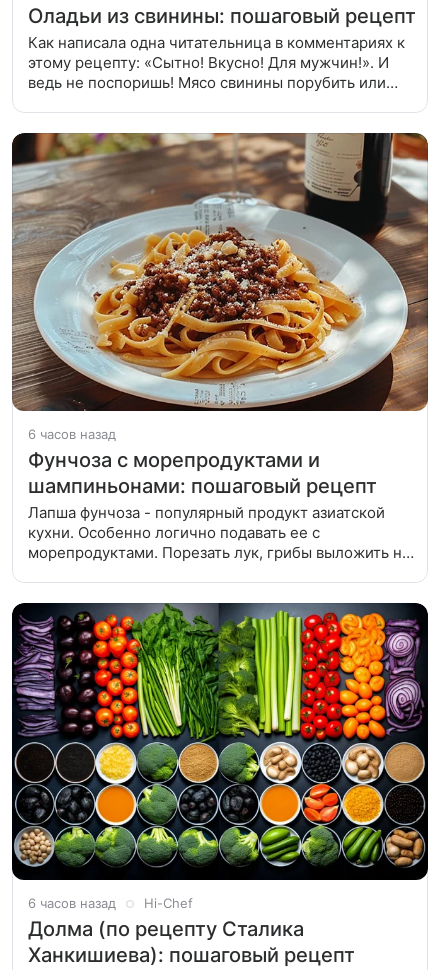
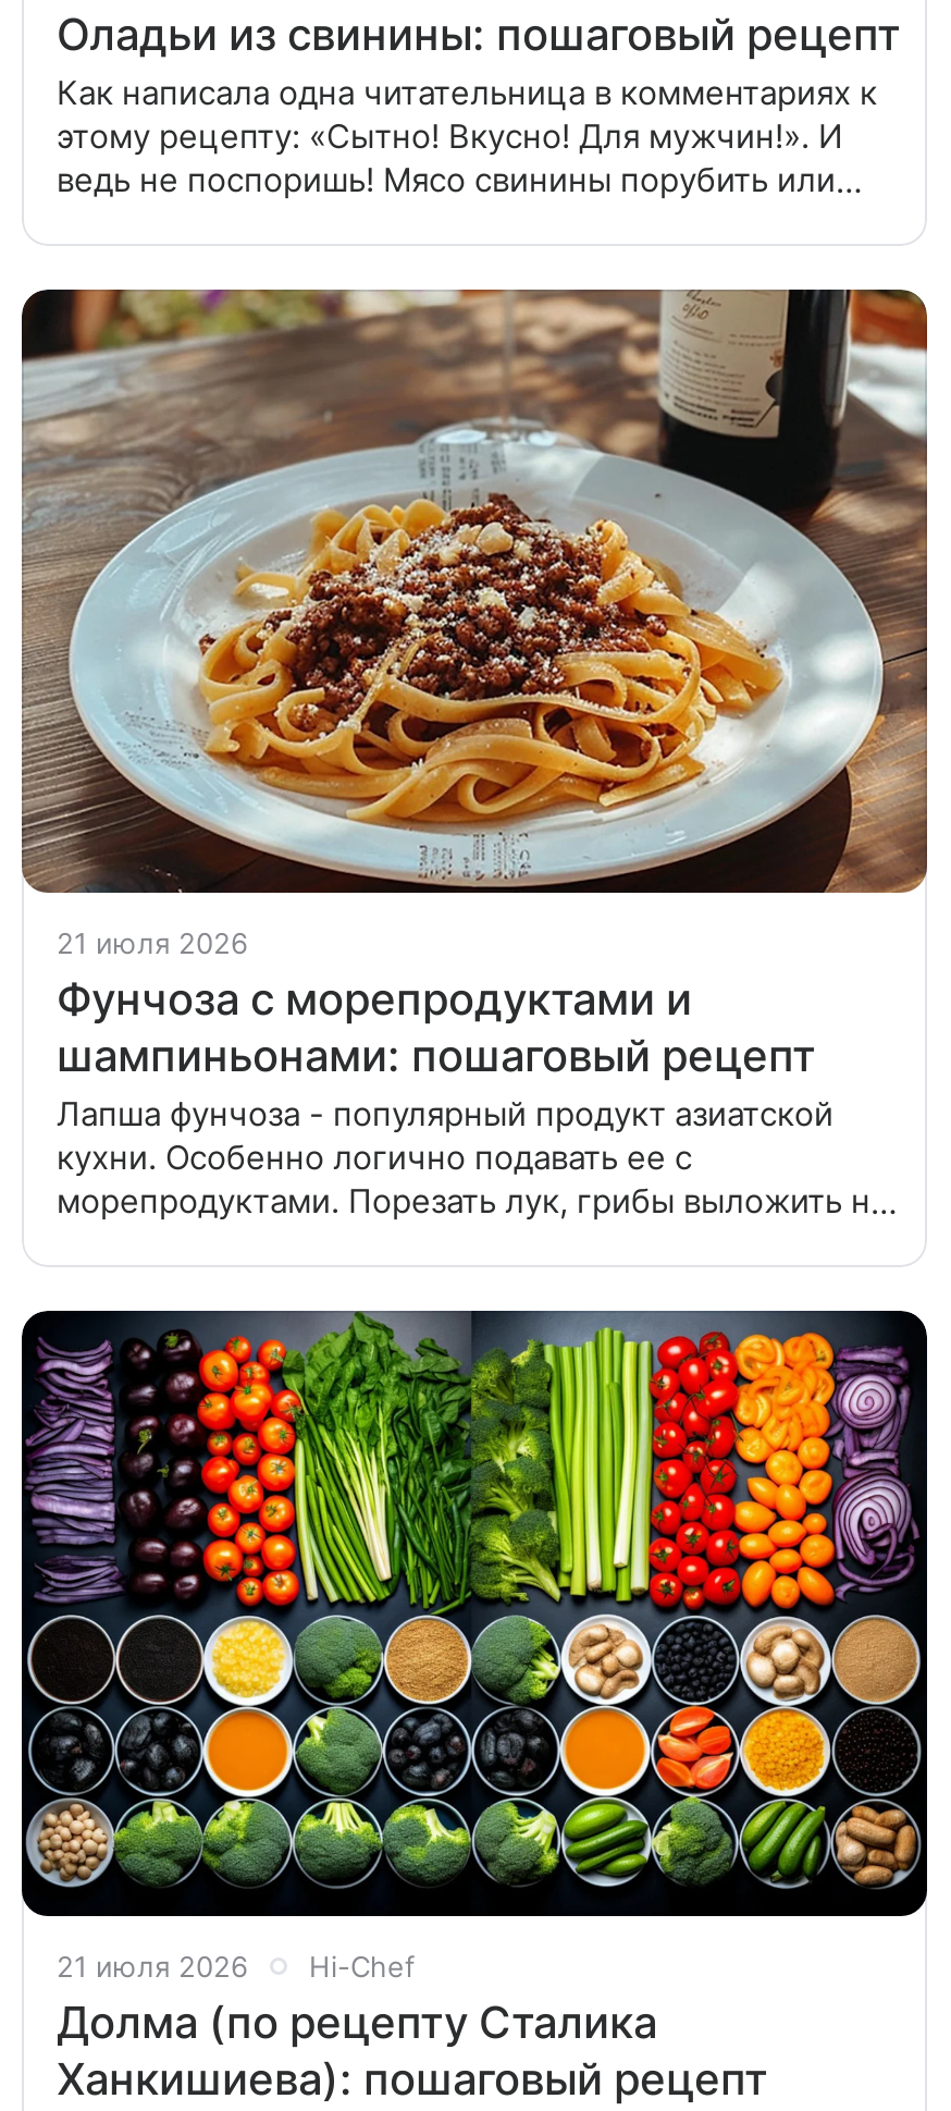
[28,426,116,442] 6 часов назад -> [57,926,248,961] 21 июля 2026
[28,895,193,911] 6 часов назад Hi-Chef -> [57,1948,416,1983] 21 июля 2026 Hi-Chef

